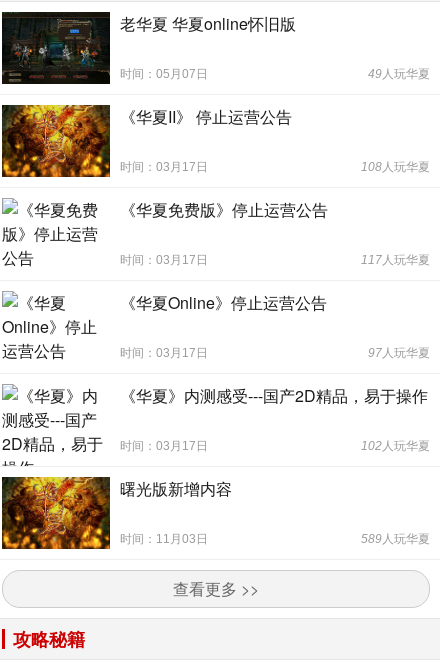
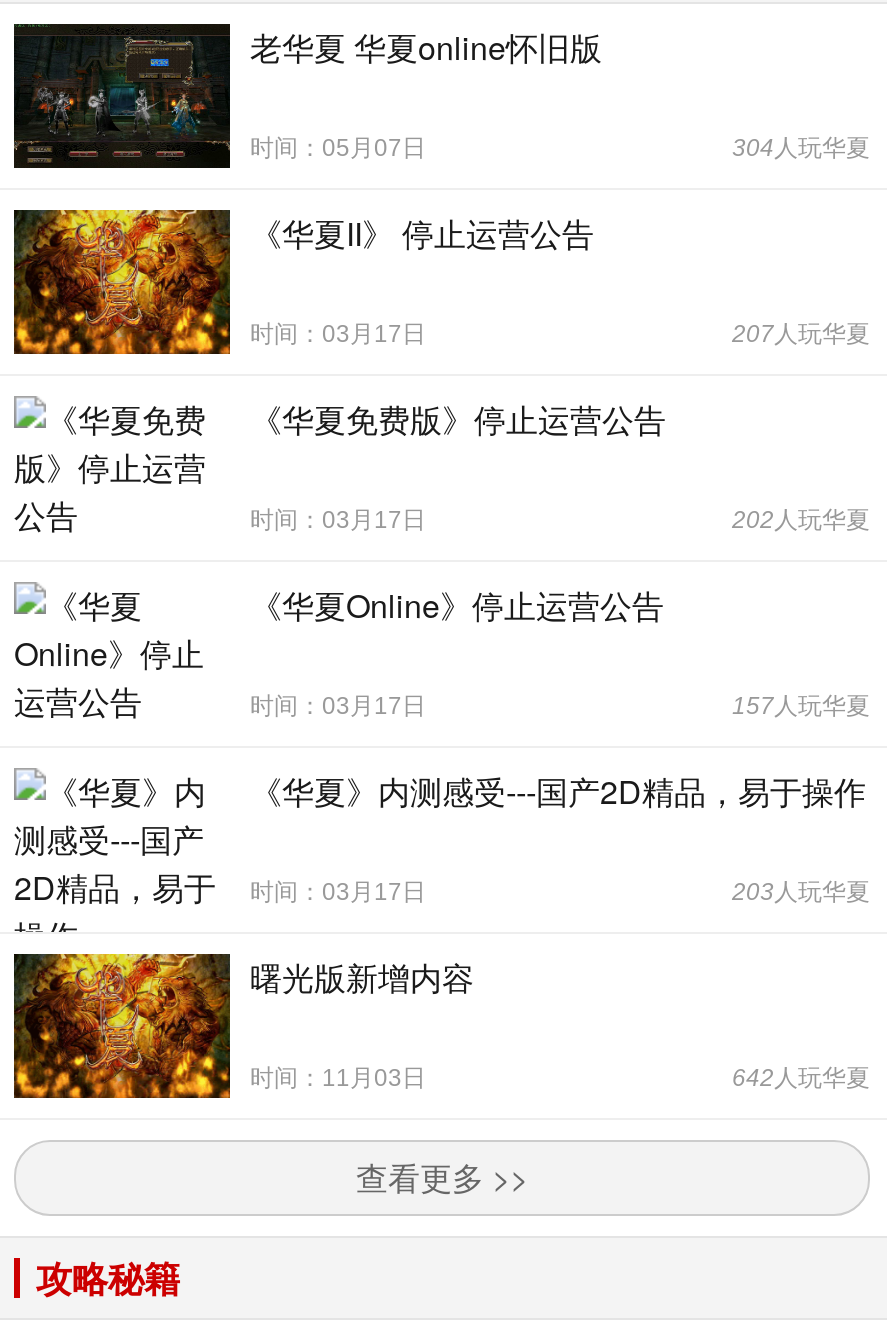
[368,67,430,81] 49人玩华夏 -> [732,134,870,162] 304人玩华夏
[361,160,430,174] 108人玩华夏 -> [732,320,870,348] 207人玩华夏
[361,253,430,267] 117人玩华夏 -> [732,506,870,534] 202人玩华夏
[368,346,430,360] 97人玩华夏 -> [732,692,870,720] 157人玩华夏
[361,439,430,453] 102人玩华夏 -> [732,878,870,906] 203人玩华夏
[361,532,430,546] 589人玩华夏 -> [732,1064,870,1092] 642人玩华夏

